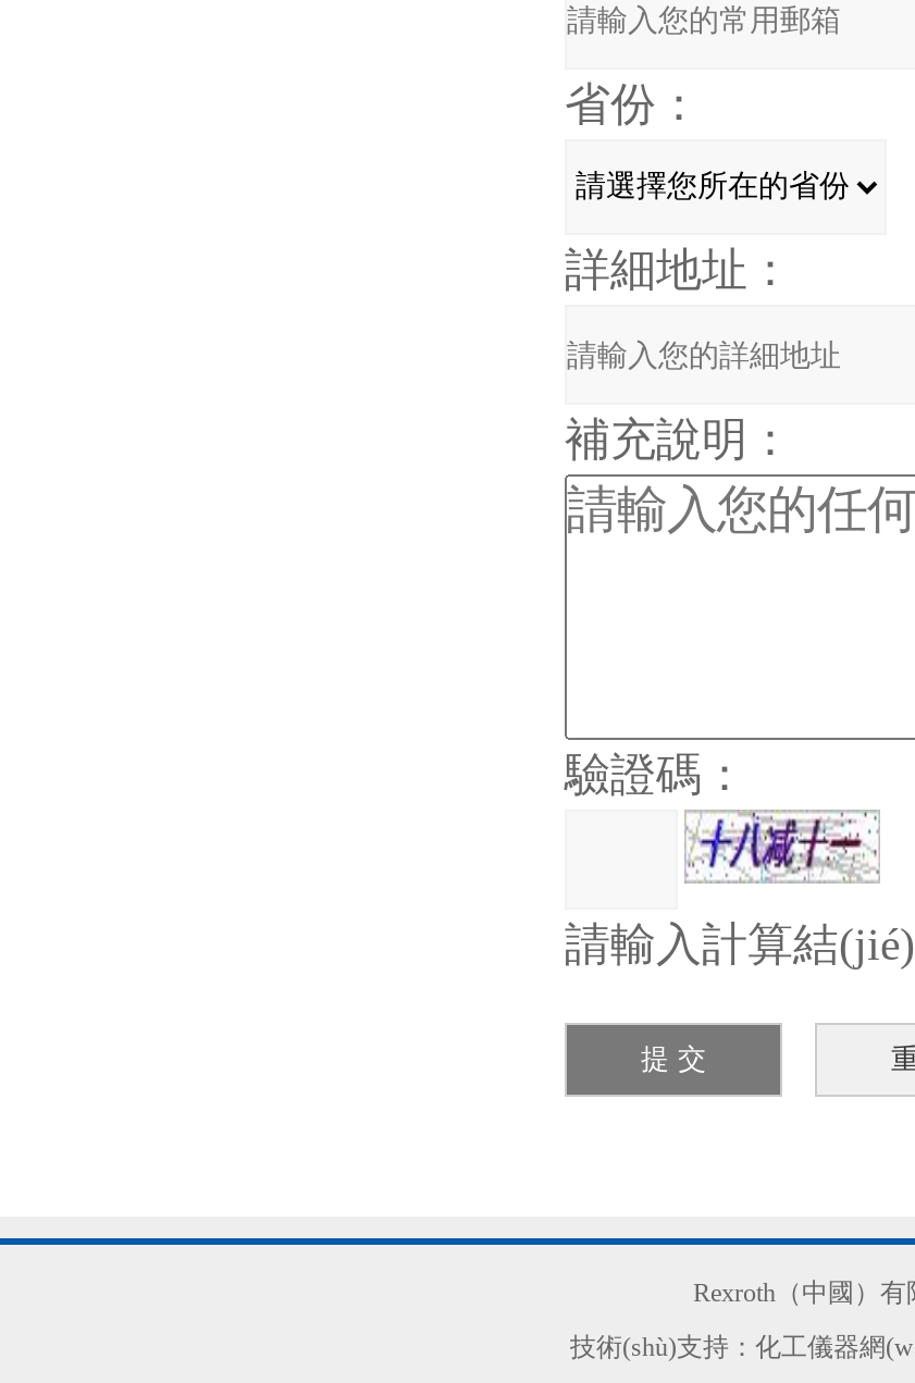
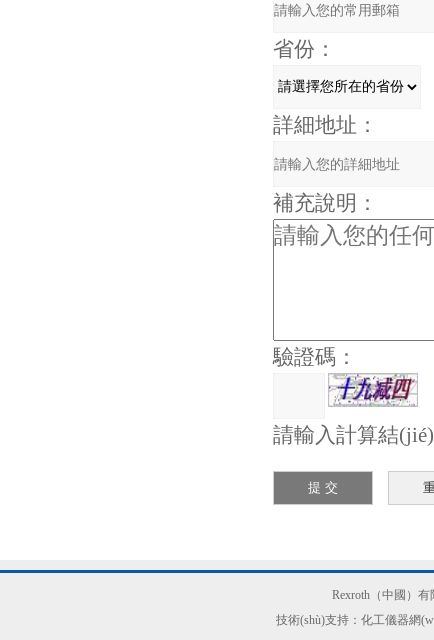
[687,810,878,884] [image] -> [328,373,417,407] [image]

